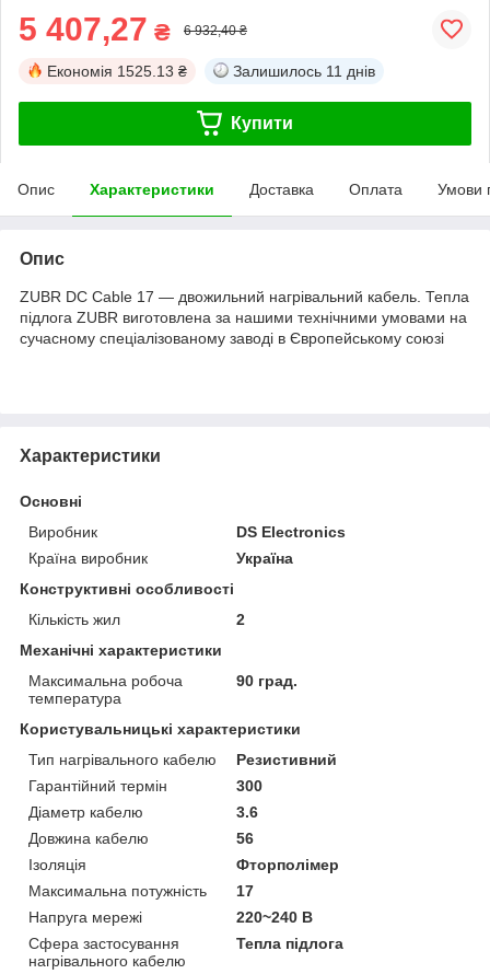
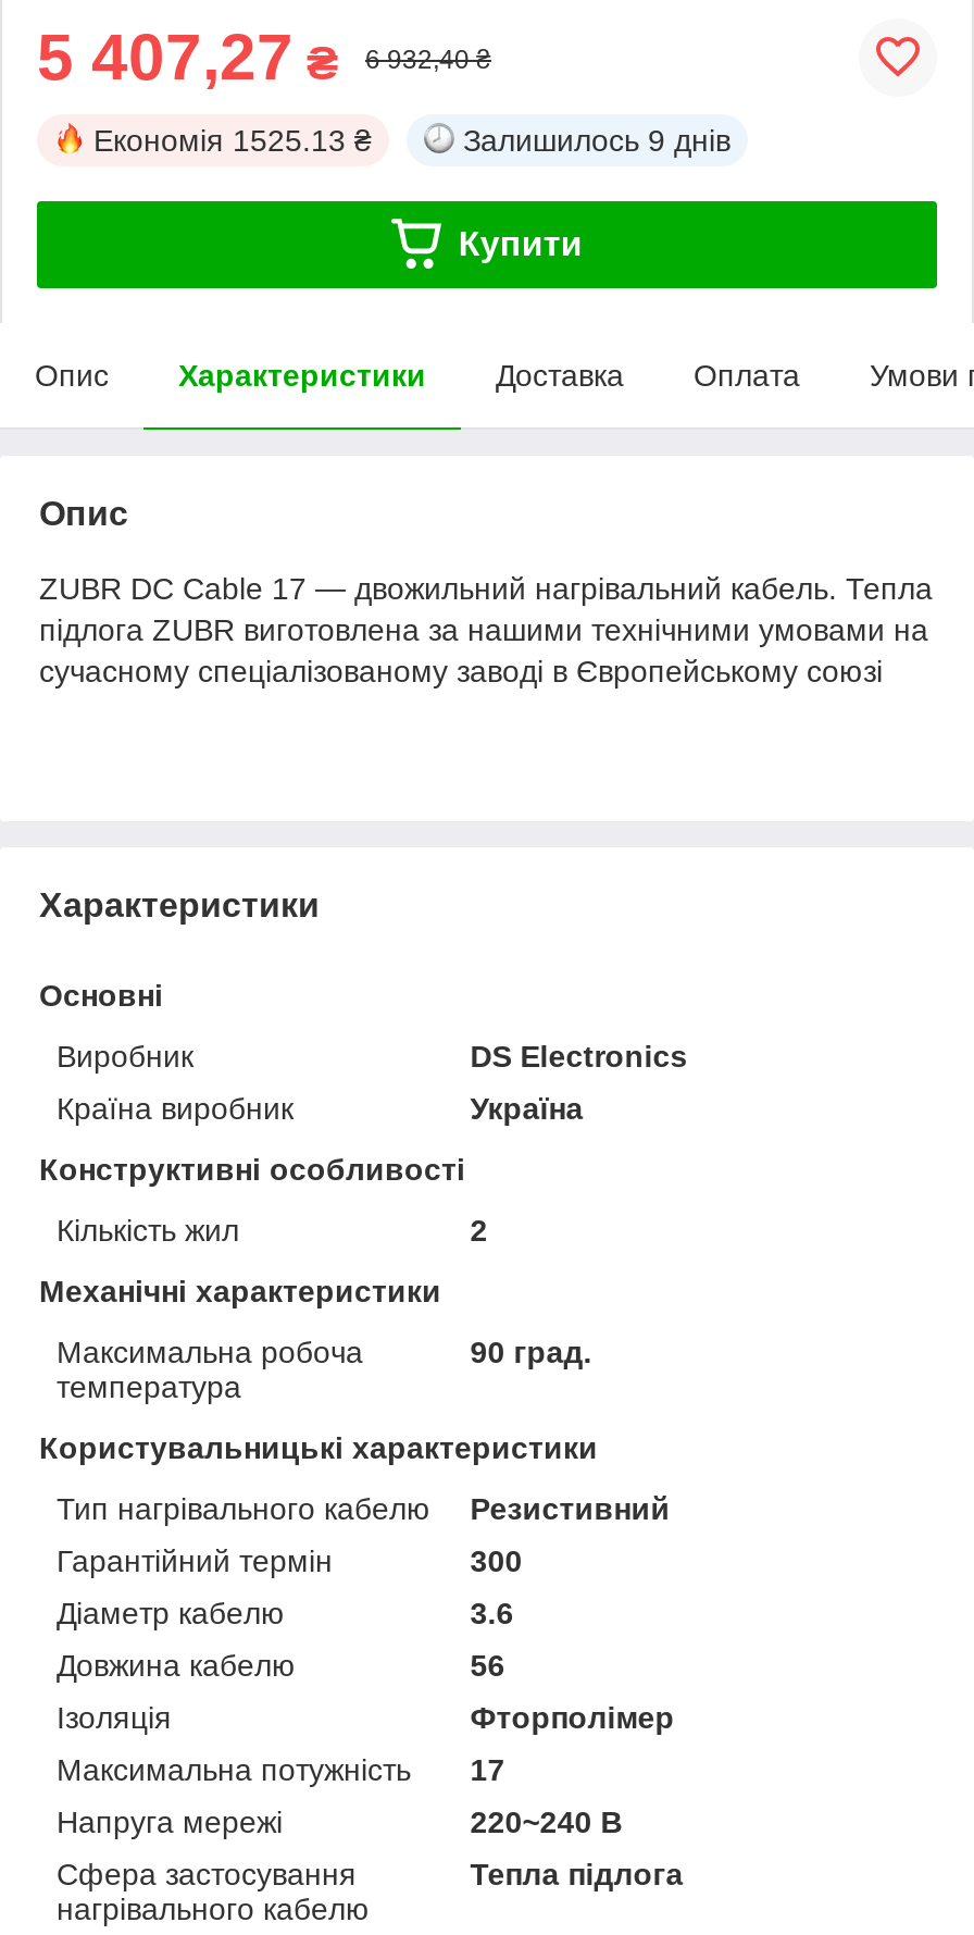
[233,62,375,80] Залишилось 11 днів -> [463,122,730,157] Залишилось 9 днів

